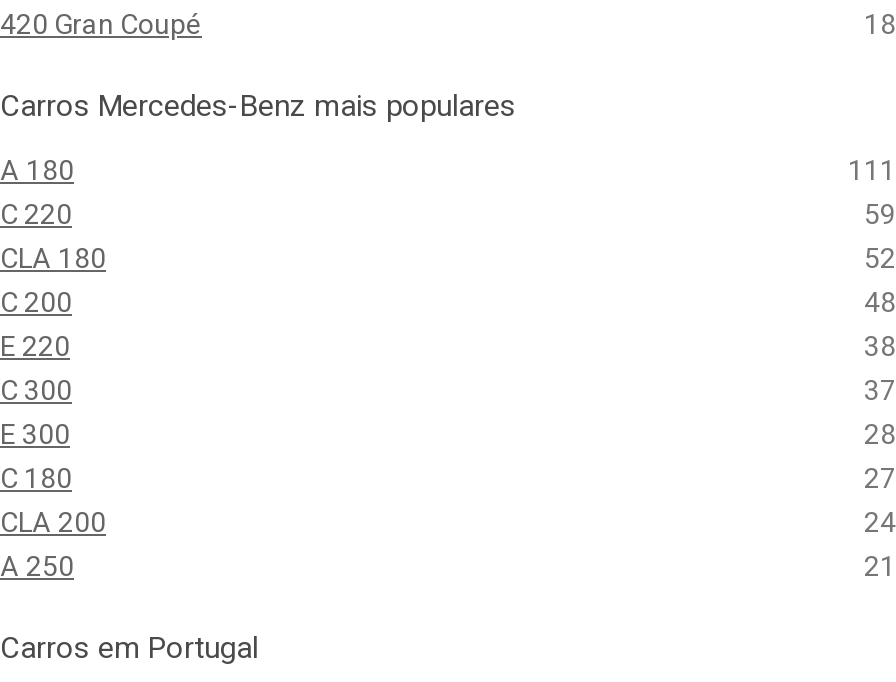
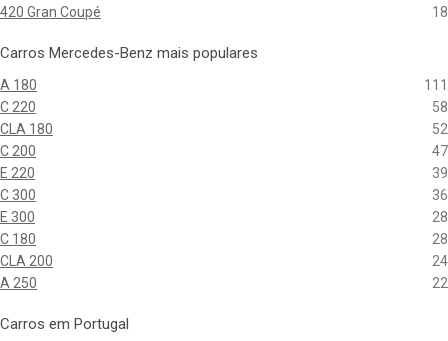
[864,198,896,230] 59 -> [432,99,448,115] 58
[864,286,896,318] 48 -> [432,143,448,159] 47
[864,330,896,362] 38 -> [432,165,448,181] 39
[864,374,896,406] 37 -> [432,187,448,203] 36
[864,462,896,494] 27 -> [432,231,448,247] 28
[864,550,896,582] 21 -> [432,275,448,291] 22

